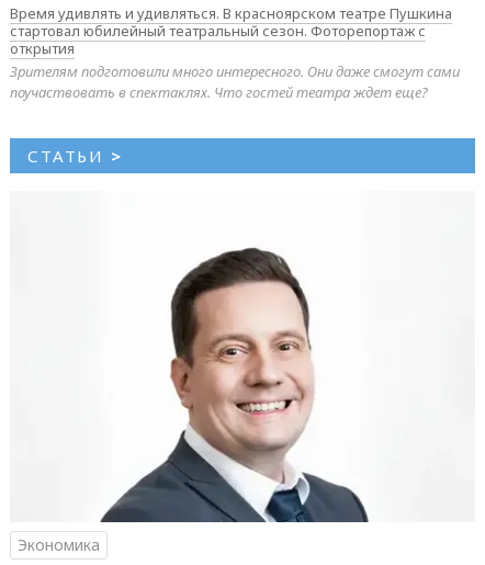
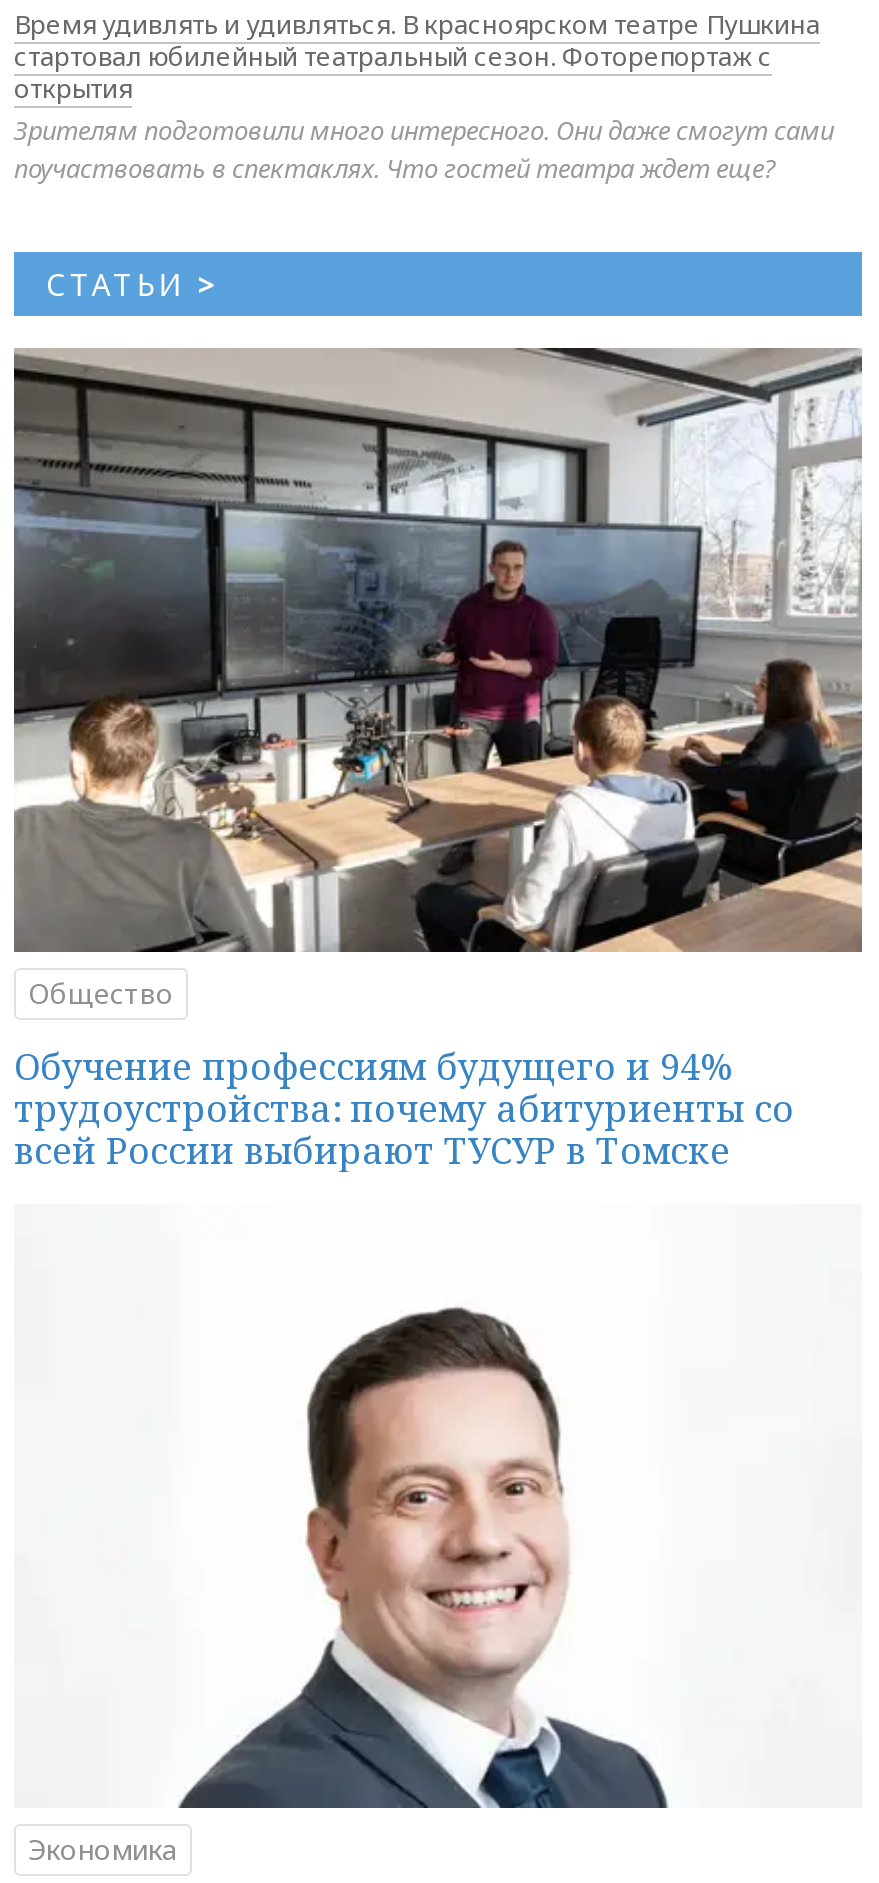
none -> [12,346,864,1174] [image] | Общество | Обучение профессиям будущего и 94% | трудоустройства: почему абитуриенты со | всей России выбирают ТУСУР в Томске

